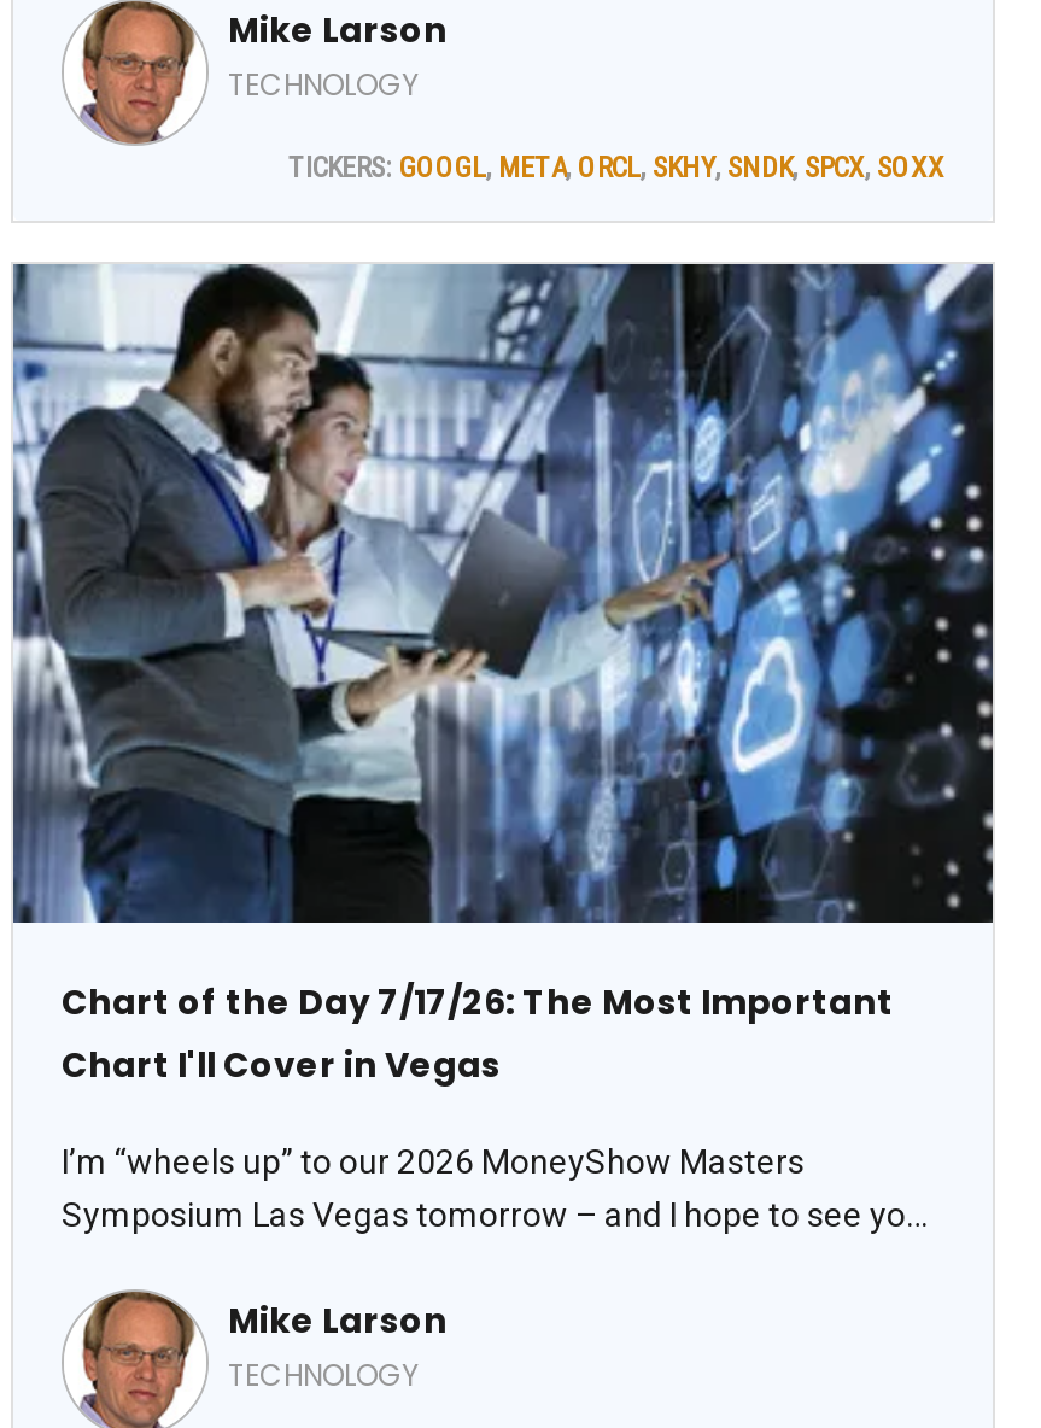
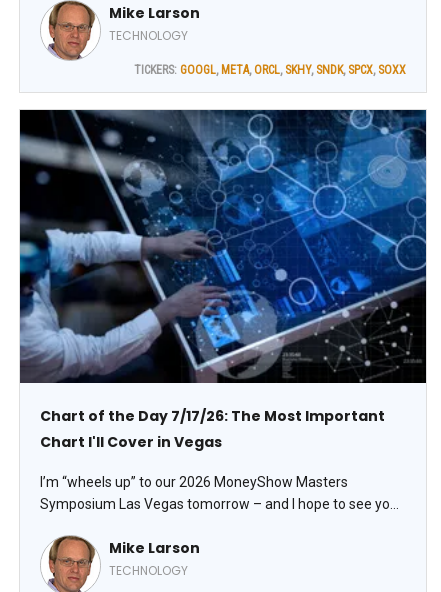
[11,261,995,924] [image] -> [19,109,427,384] [image]

